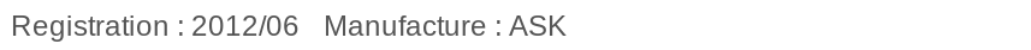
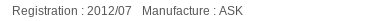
[11,10,300,43] Registration : 2012/06 -> [12,4,132,18] Registration : 2012/07

